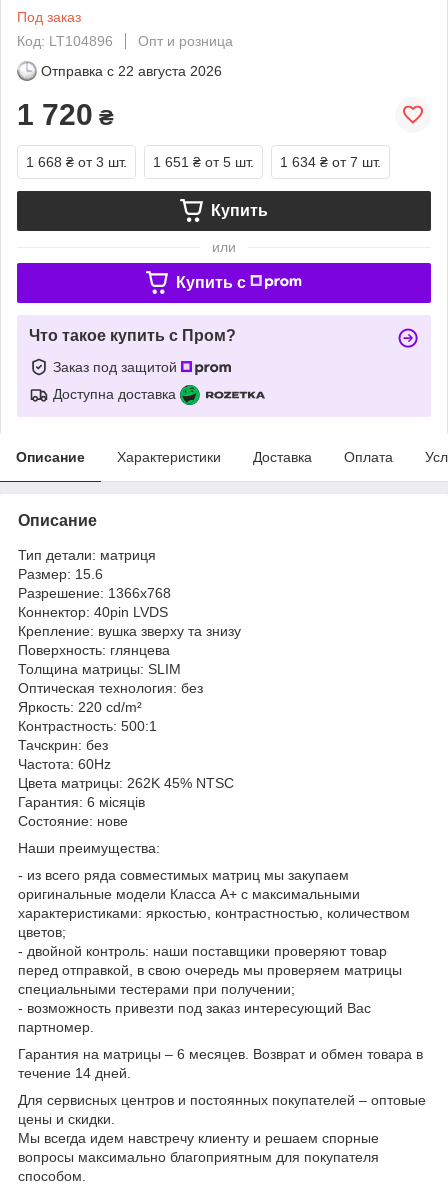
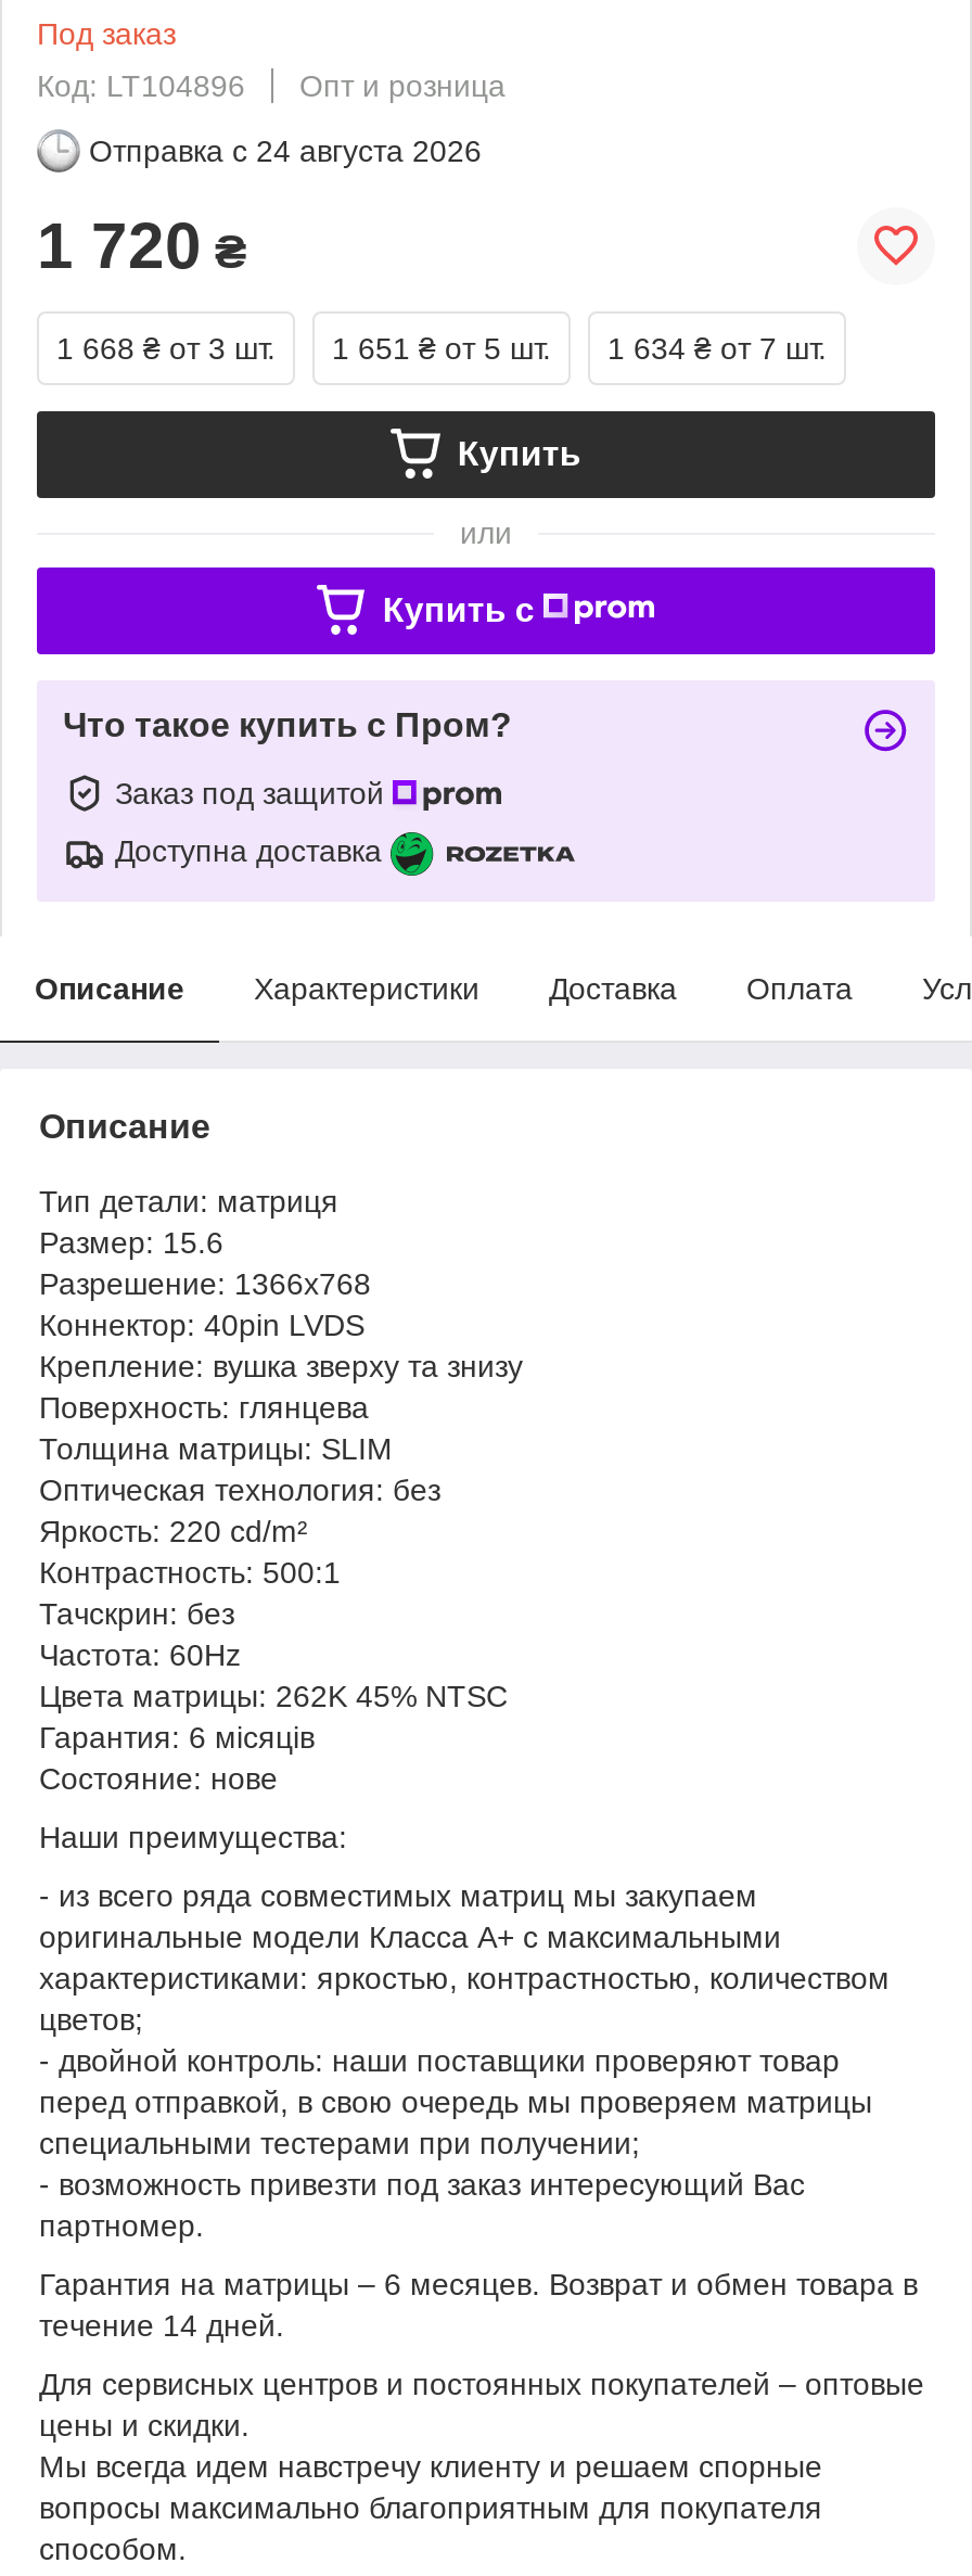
[41,63,222,79] Отправка с 22 августа 2026 -> [89,133,482,168] Отправка с 24 августа 2026

